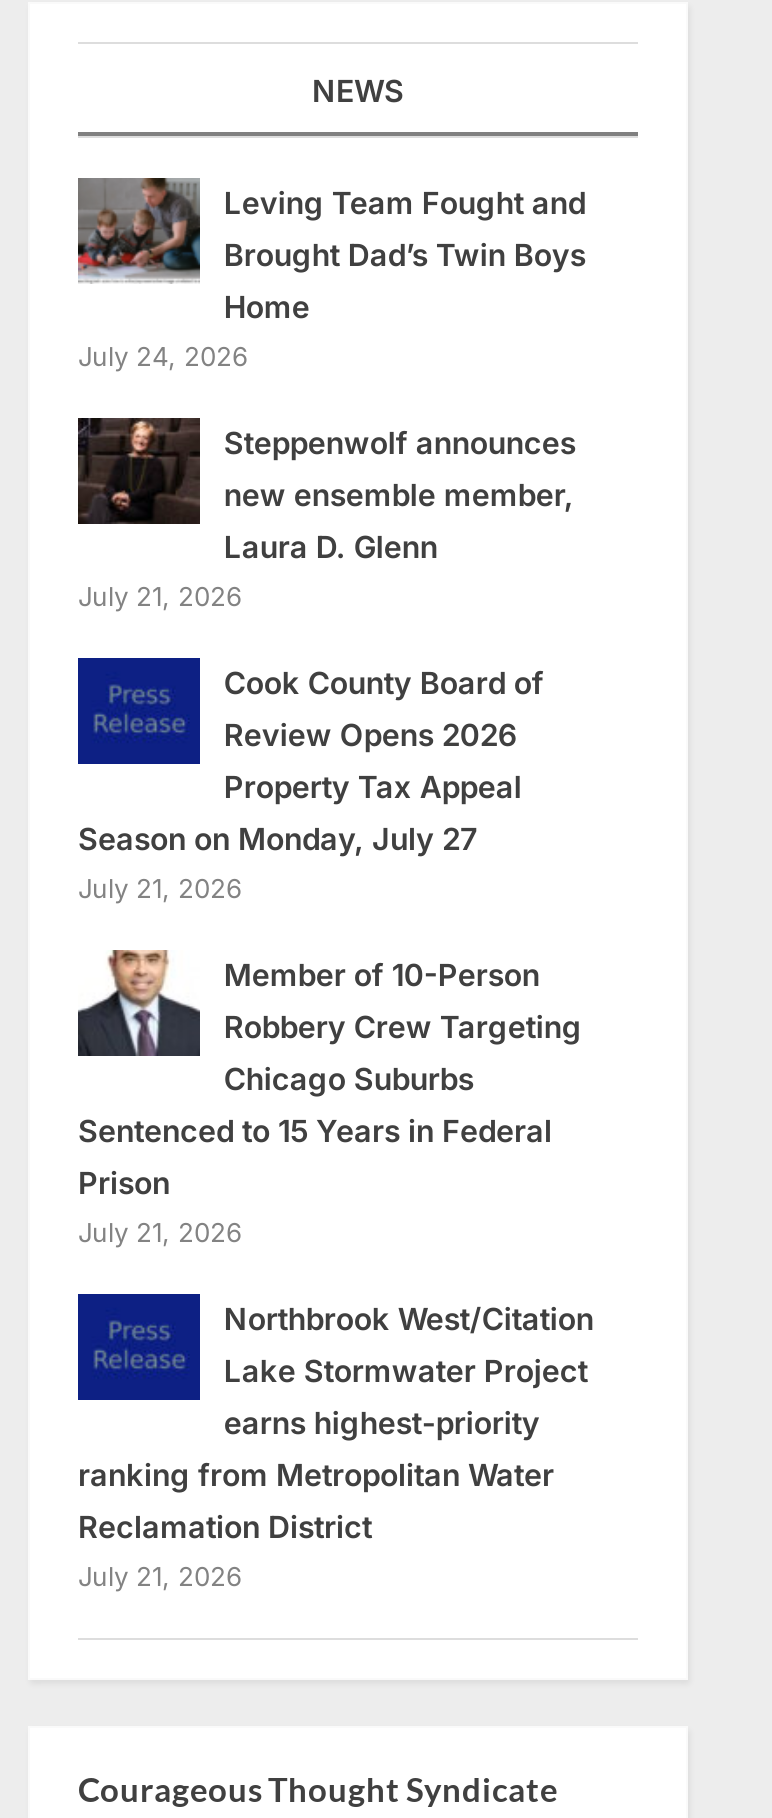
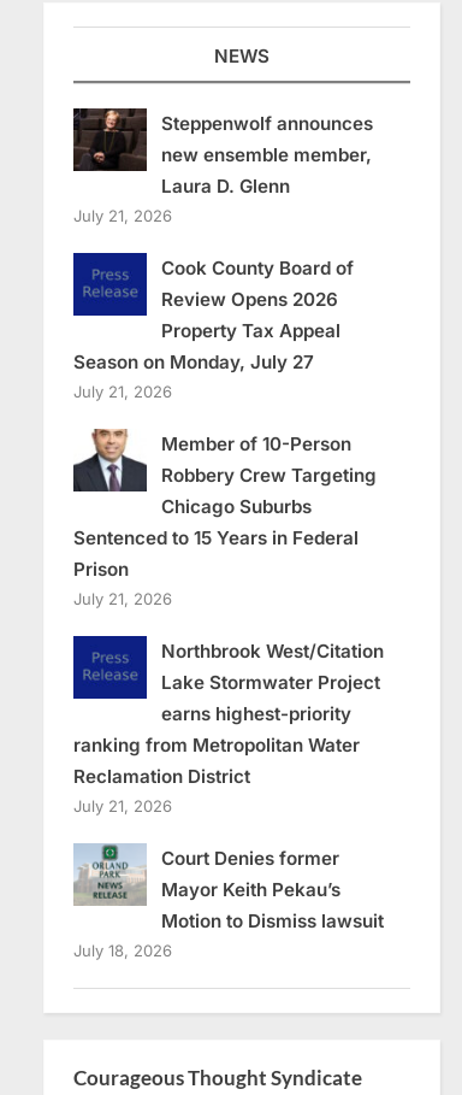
[76,178,586,373] [image] | Leving Team Fought and | Brought Dad’s Twin Boys | Home | July 24, 2026 -> none
moved [76,416,594,1593] -> [72,106,384,815]: [image] | Steppenwolf announces | new ensemble member, | ... | Reclamation District | July 21, 2026
none -> [73,843,384,960] [image] | Court Denies former | Mayor Keith Pekau’s | Motion to Dismiss lawsuit | July 18, 2026

